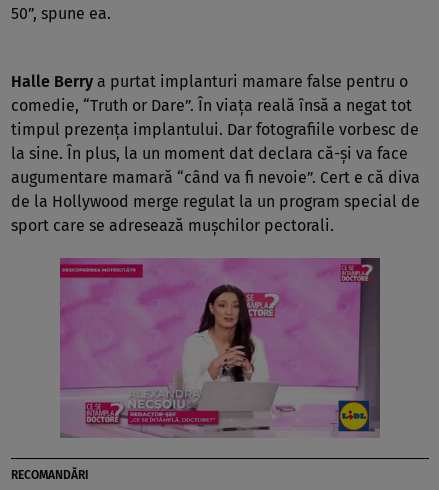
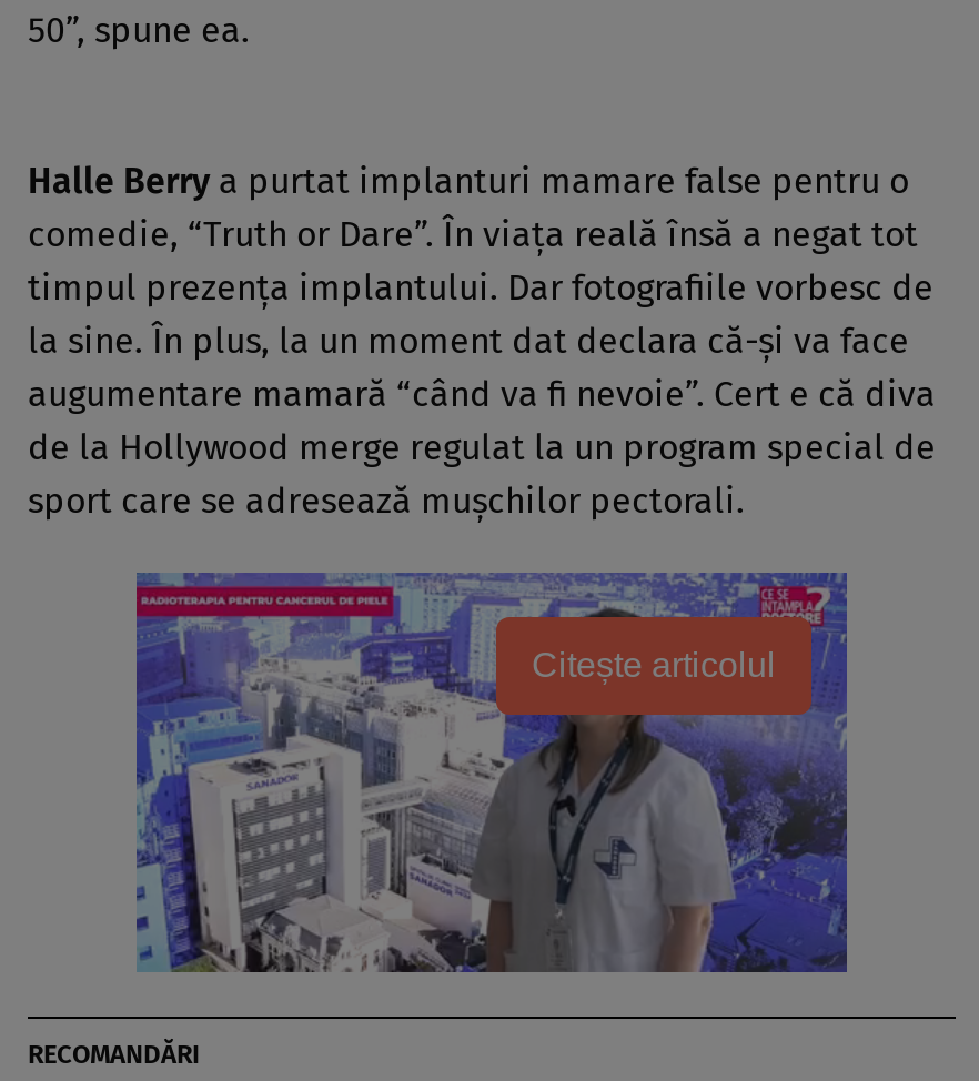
none -> [532,645,776,683] Citește articolul
[59,257,381,438] [image] -> [134,570,849,974] [image]

